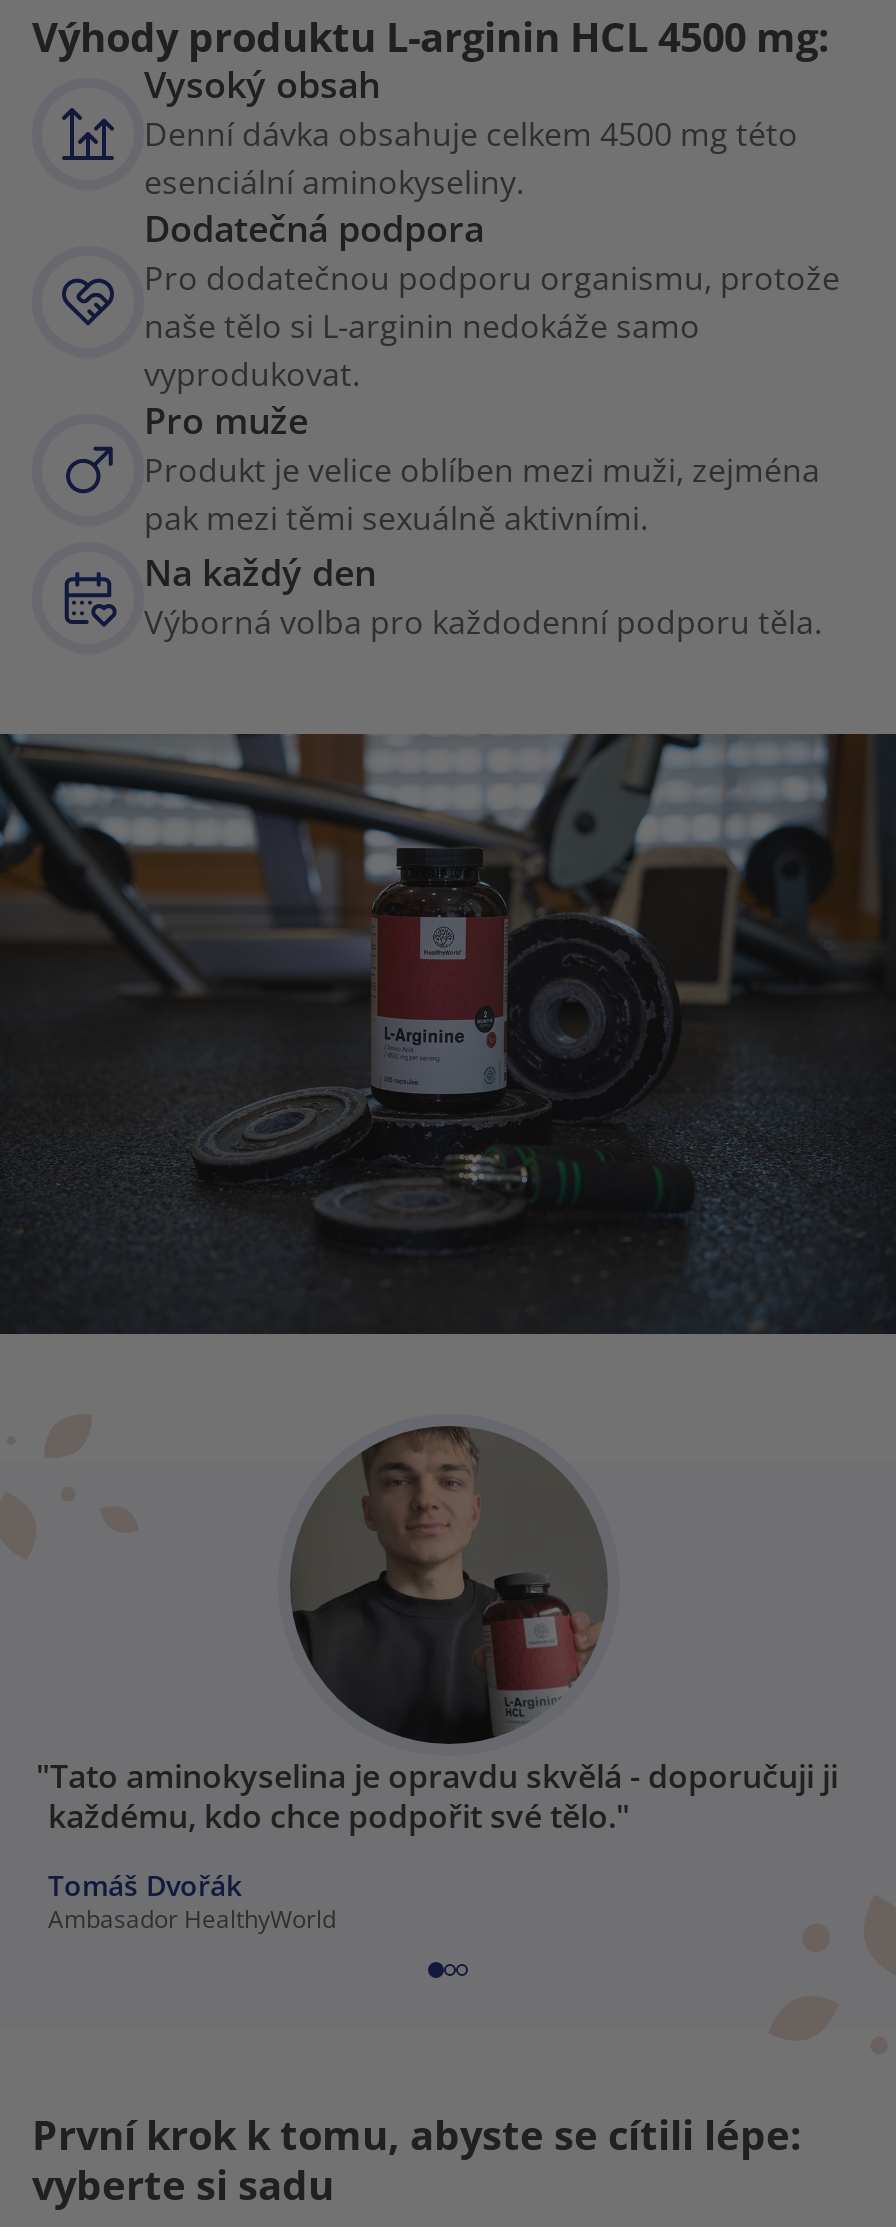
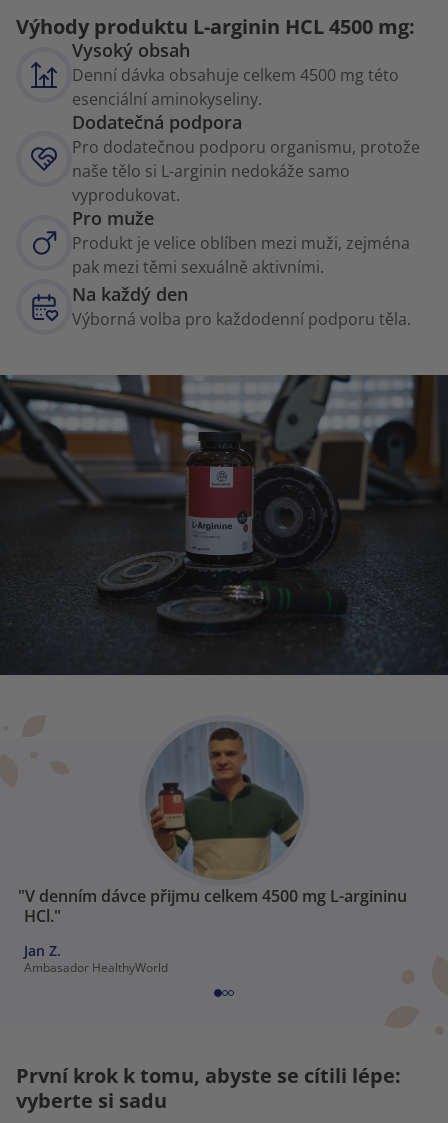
[36,1424,838,1837] [image] | "Tato aminokyselina je opravdu skvělá - doporučuji ji | každému, kdo chce podpořit své tělo." -> [18,721,407,927] [image] | "V denním dávce přijmu celkem 4500 mg L-argininu | HCl."
[48,1865,242,1903] Tomáš Dvořák -> [24,941,61,960] Jan Z.

